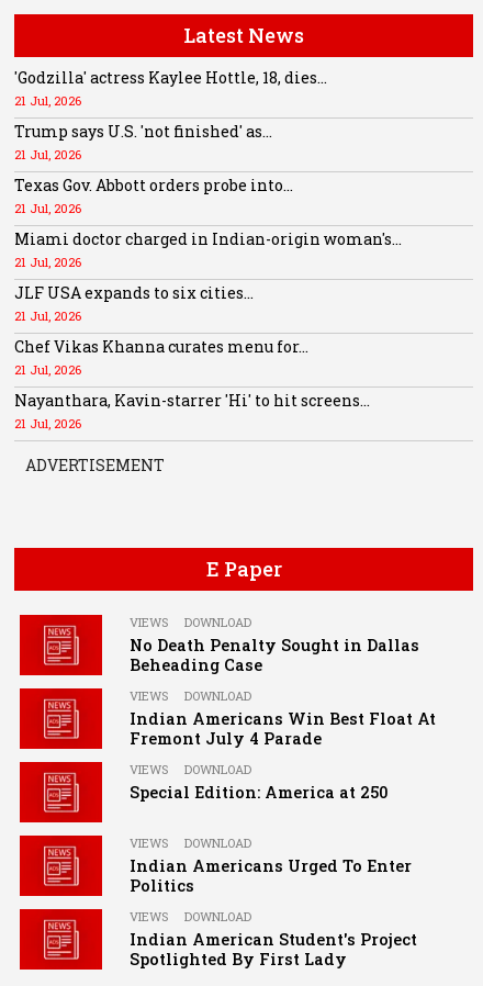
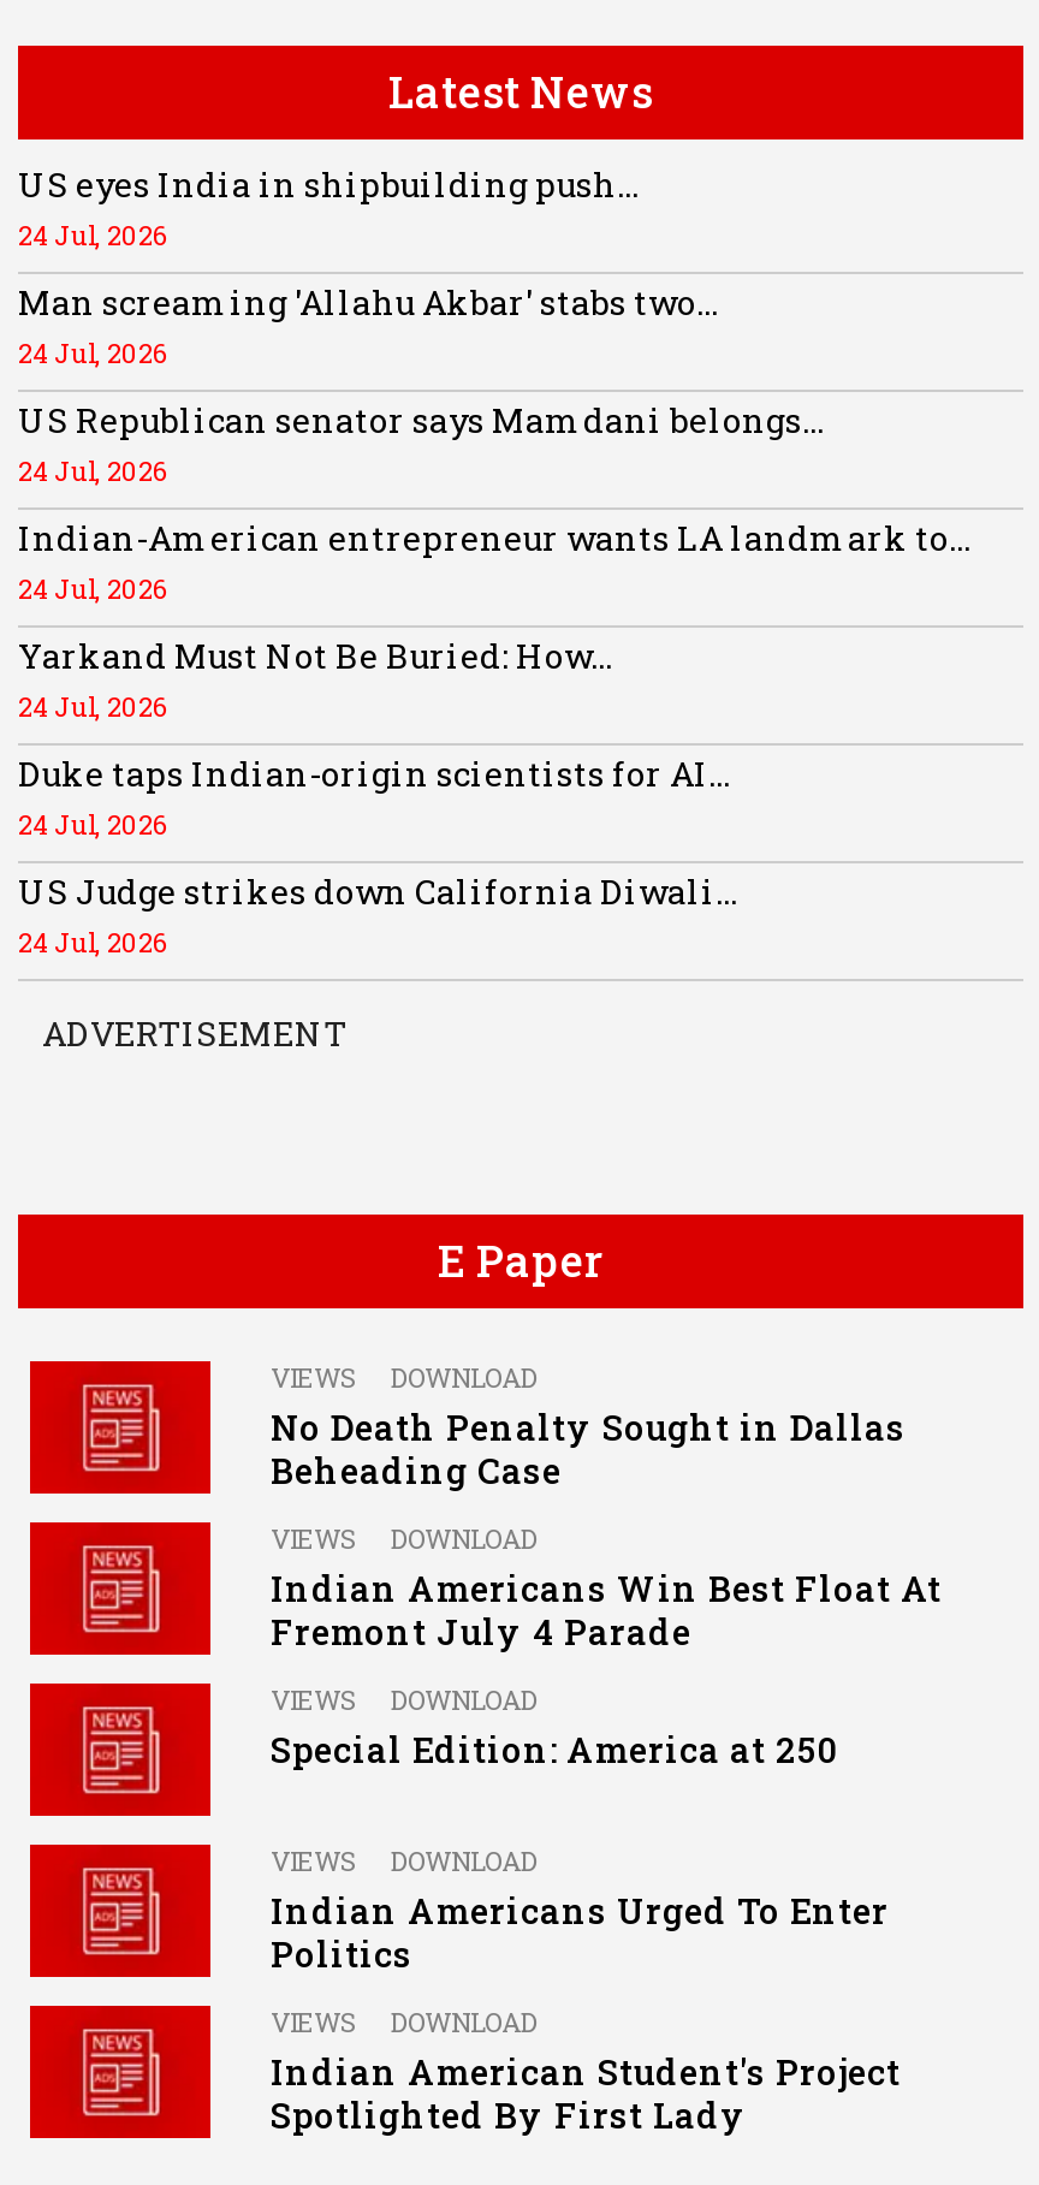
[14,67,327,109] 'Godzilla' actress Kaylee Hottle, 18, dies... | 21 Jul, 2026 -> [18,161,639,253] US eyes India in shipbuilding push... | 24 Jul, 2026
[14,121,272,163] Trump says U.S. 'not finished' as... | 21 Jul, 2026 -> [18,279,718,370] Man screaming 'Allahu Akbar' stabs two... | 24 Jul, 2026
[14,175,293,216] Texas Gov. Abbott orders probe into... | 21 Jul, 2026 -> [18,397,824,488] US Republican senator says Mamdani belongs... | 24 Jul, 2026
[14,228,402,270] Miami doctor charged in Indian-origin woman's... | 21 Jul, 2026 -> [18,515,970,606] Indian-American entrepreneur wants LA landmark to... | 24 Jul, 2026
[14,282,254,324] JLF USA expands to six cities... | 21 Jul, 2026 -> [18,633,612,724] Yarkand Must Not Be Buried: How... | 24 Jul, 2026
[14,336,308,378] Chef Vikas Khanna curates menu for... | 21 Jul, 2026 -> [18,750,730,842] Duke taps Indian-origin scientists for AI... | 24 Jul, 2026
[14,390,370,432] Nayanthara, Kavin-starrer 'Hi' to hit screens... | 21 Jul, 2026 -> [18,868,737,960] US Judge strikes down California Diwali... | 24 Jul, 2026

